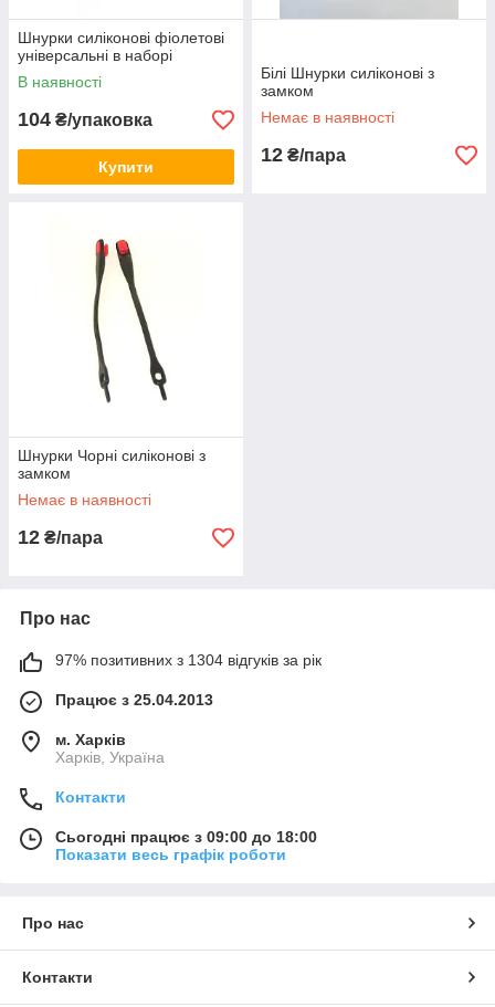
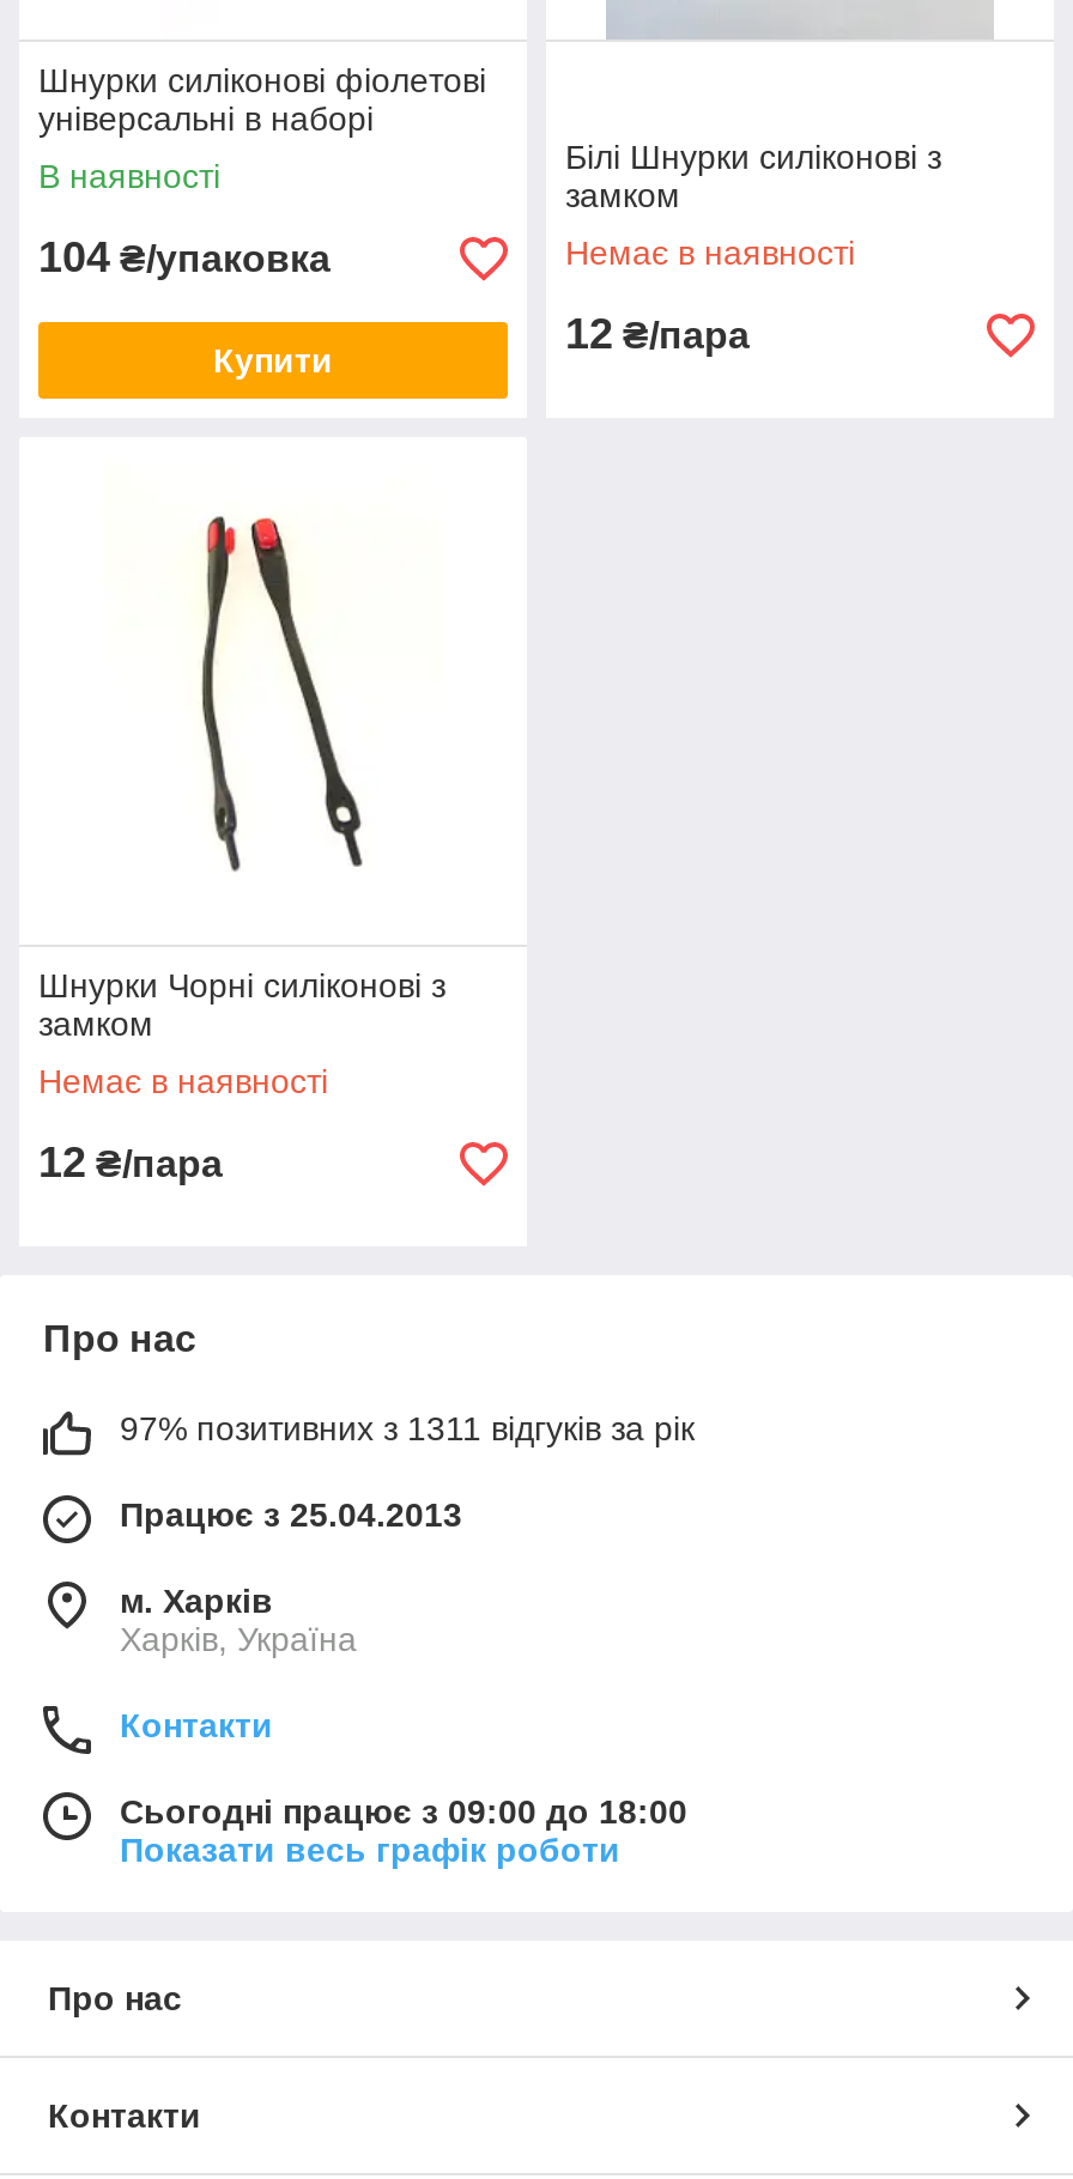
[55,651,322,669] 97% позитивних з 1304 відгуків за рік -> [120,1409,695,1447] 97% позитивних з 1311 відгуків за рік

